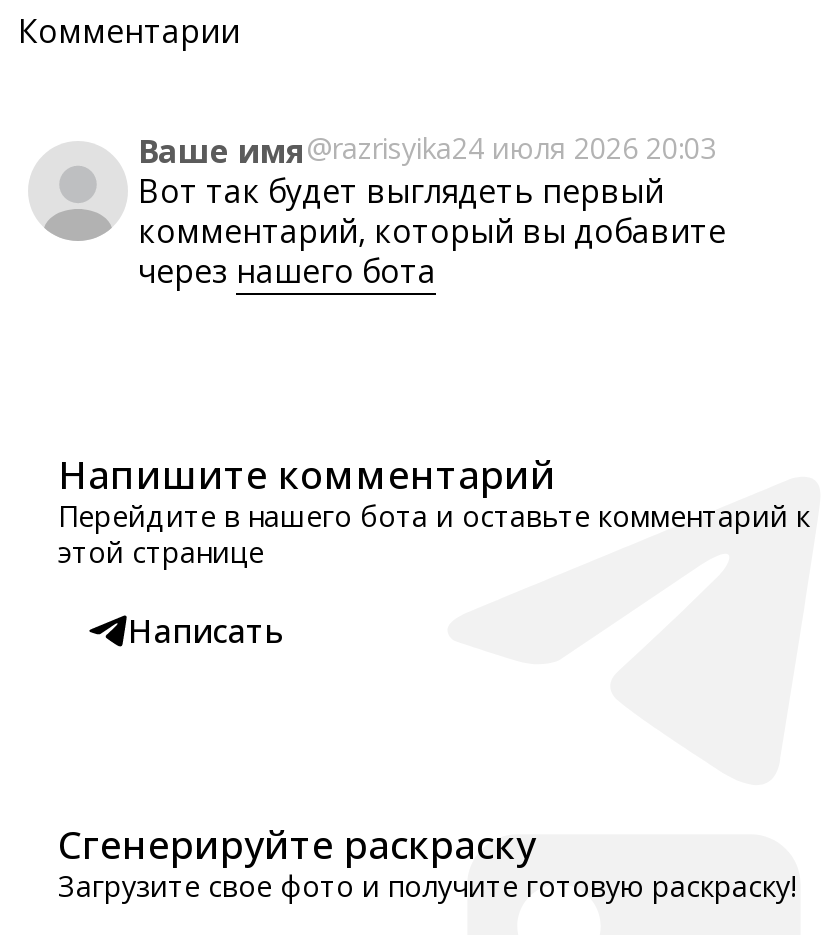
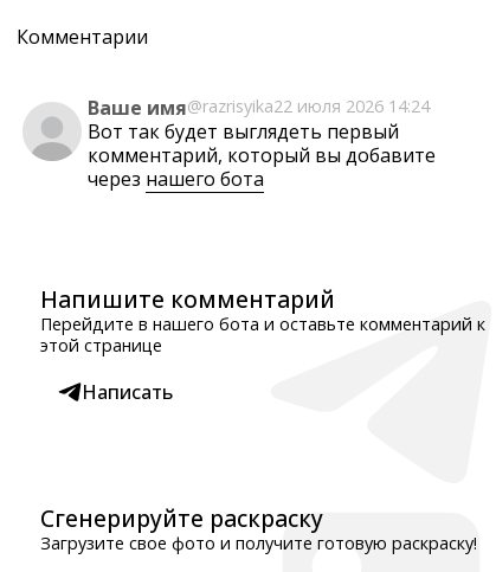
[138,129,716,173] Ваше имя@razrisyika24 июля 2026 20:03 -> [88,95,430,121] Ваше имя@razrisyika22 июля 2026 14:24

